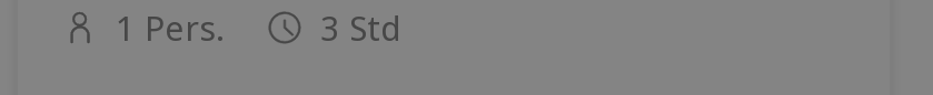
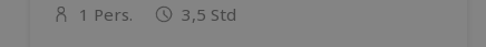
[320,6,400,50] 3 Std -> [182,3,236,25] 3,5 Std

